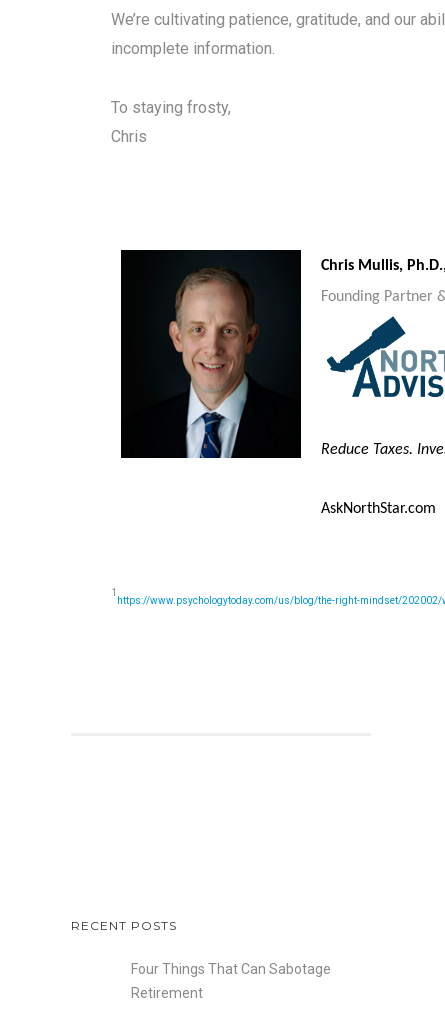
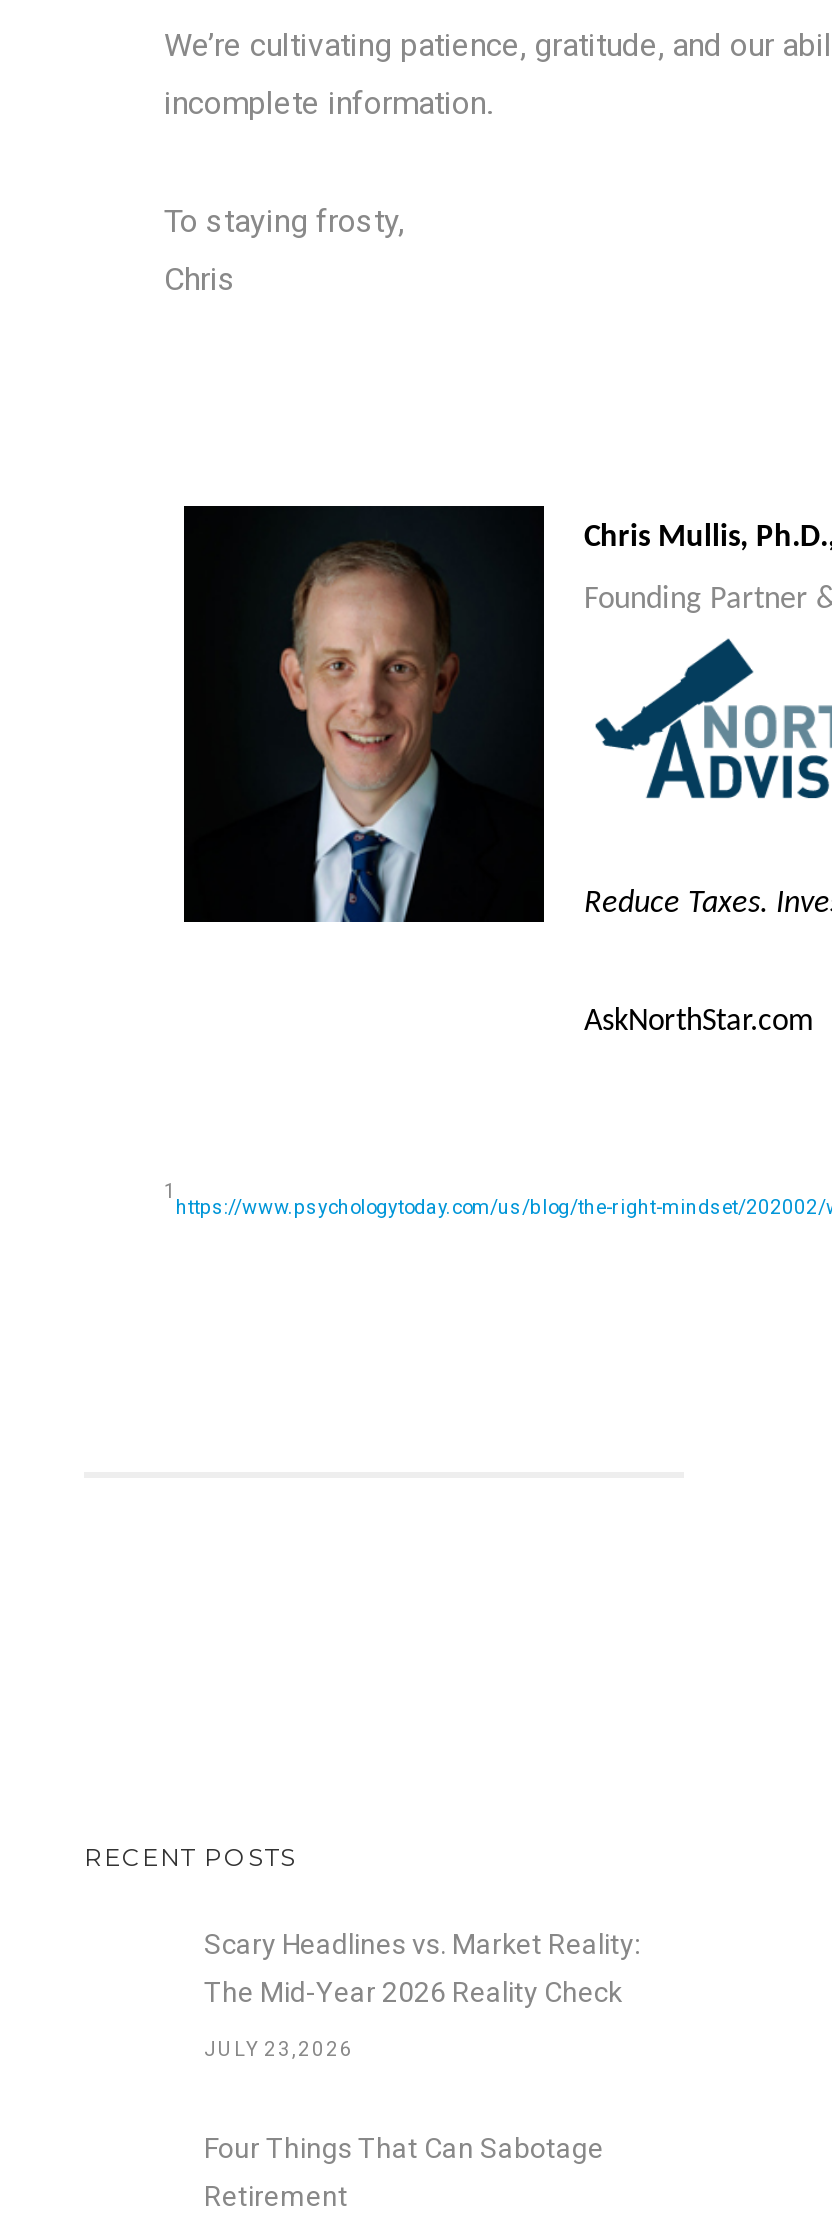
none -> [204,1928,640,2060] Scary Headlines vs. Market Reality: | The Mid-Year 2026 Reality Check | JULY 23,2026

